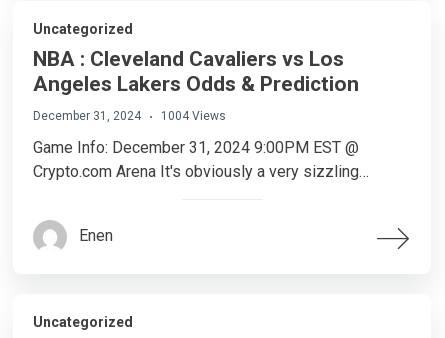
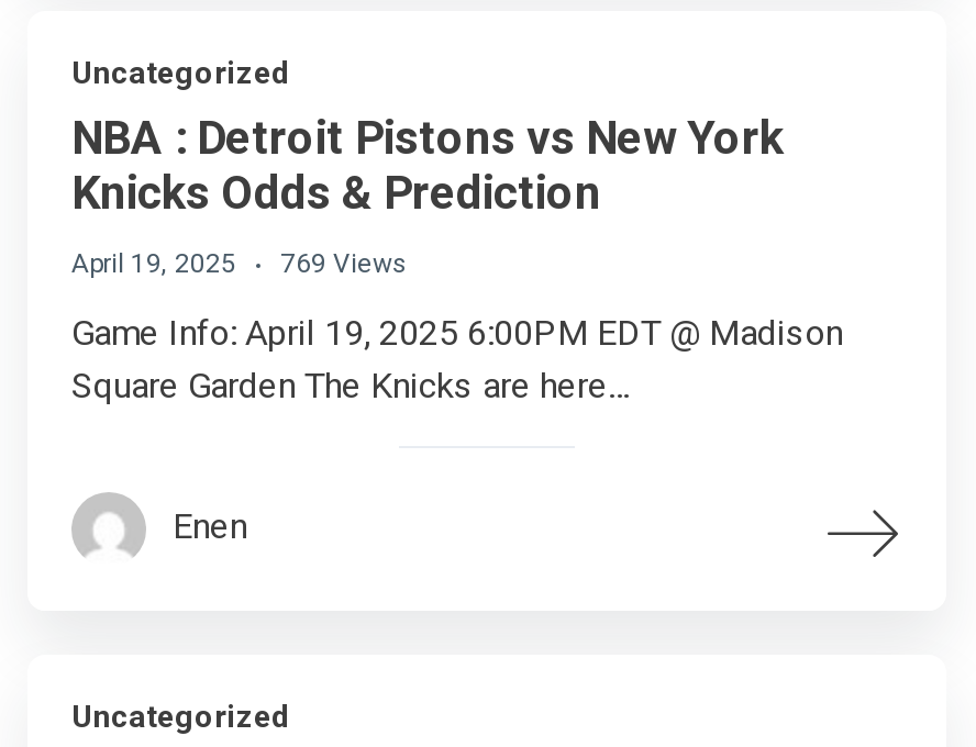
[33,47,359,96] NBA : Cleveland Cavaliers vs Los | Angeles Lakers Odds & Prediction -> [71,112,784,220] NBA : Detroit Pistons vs New York | Knicks Odds & Prediction
[33,109,226,123] December 31, 2024 | 1004 Views -> [71,248,408,279] April 19, 2025 | 769 Views
[33,138,369,181] Game Info: December 31, 2024 9:00PM EST @ | Crypto.com Arena It's obviously a very sizzling… -> [71,312,843,406] Game Info: April 19, 2025 6:00PM EDT @ Madison | Square Garden The Knicks are here…

